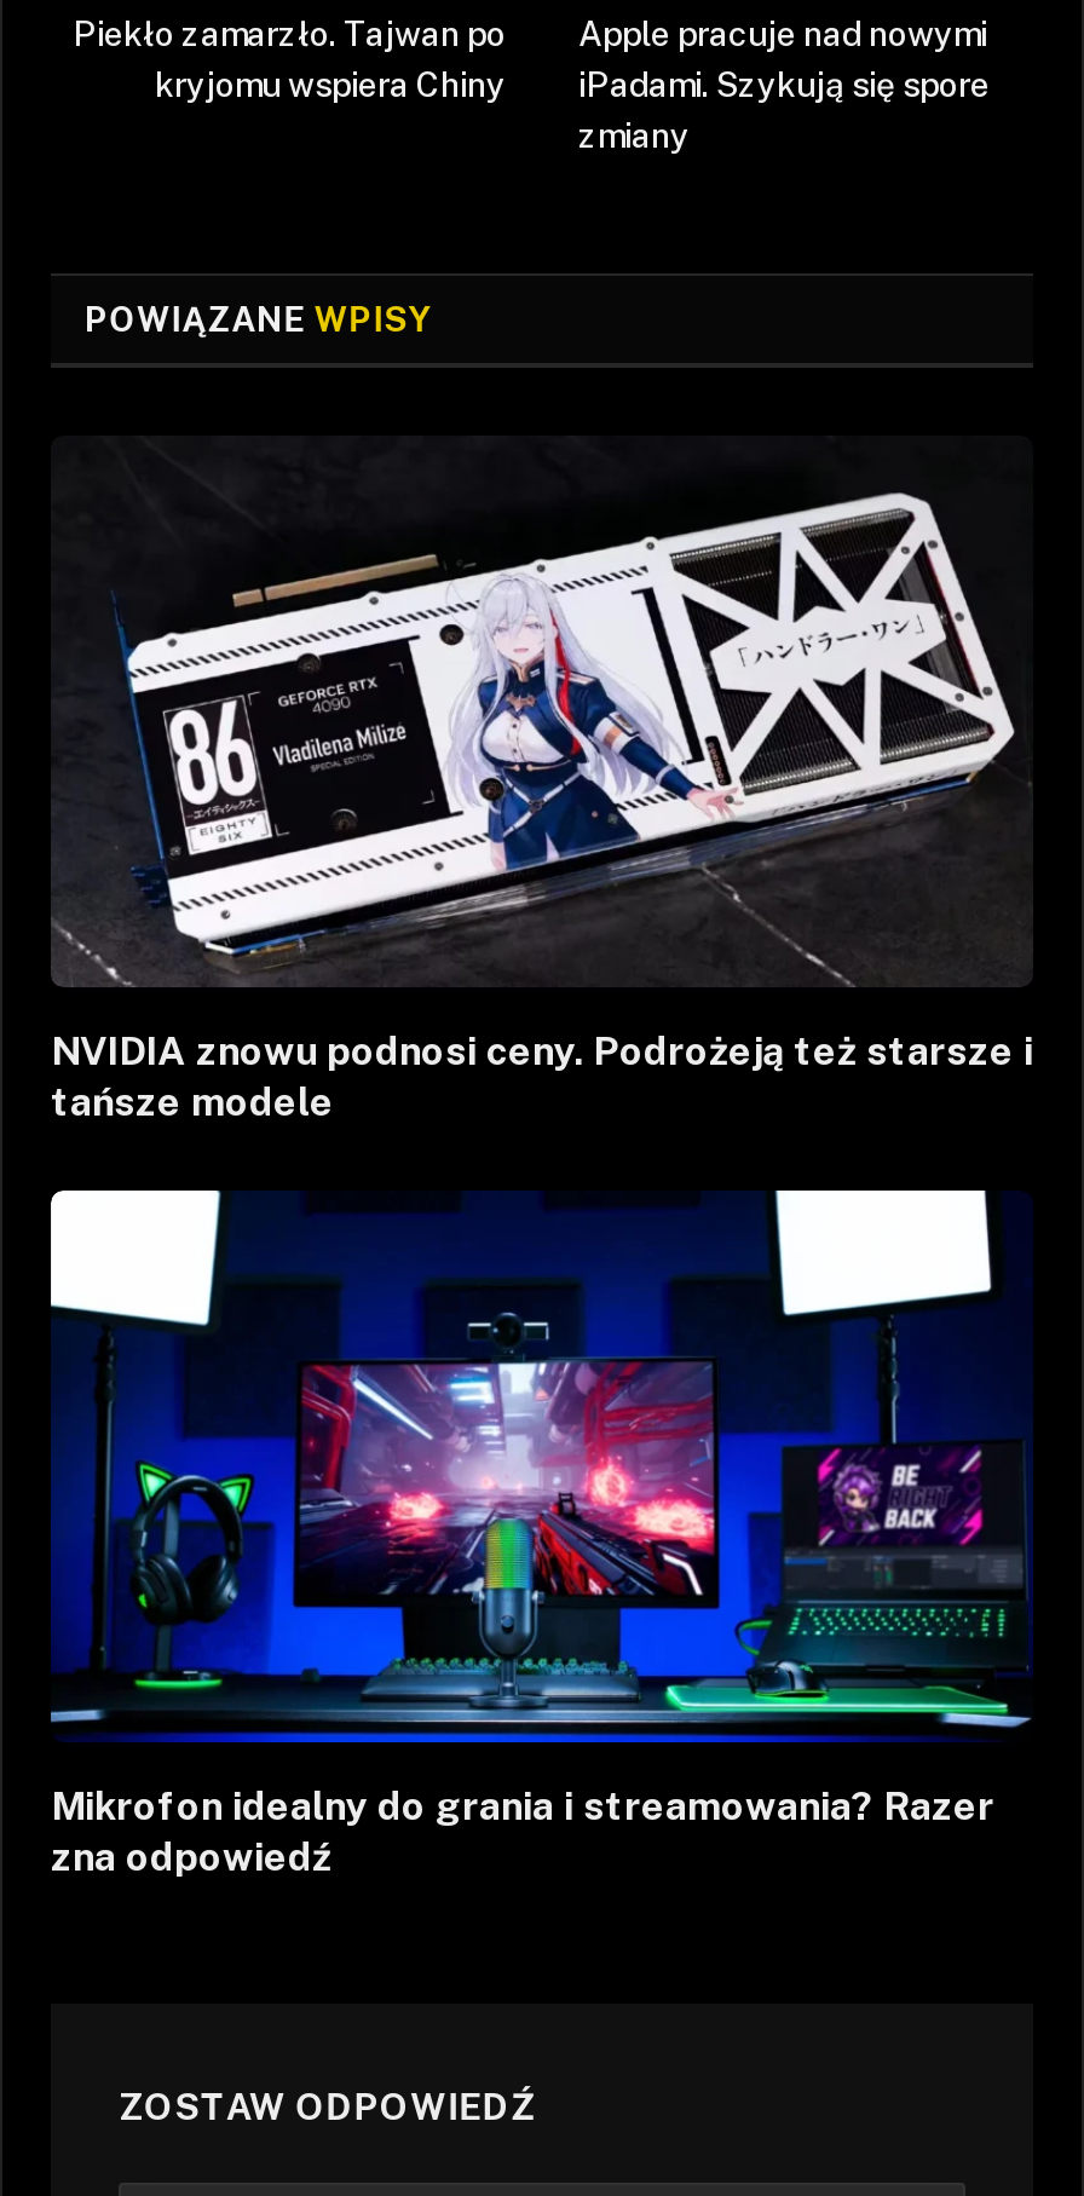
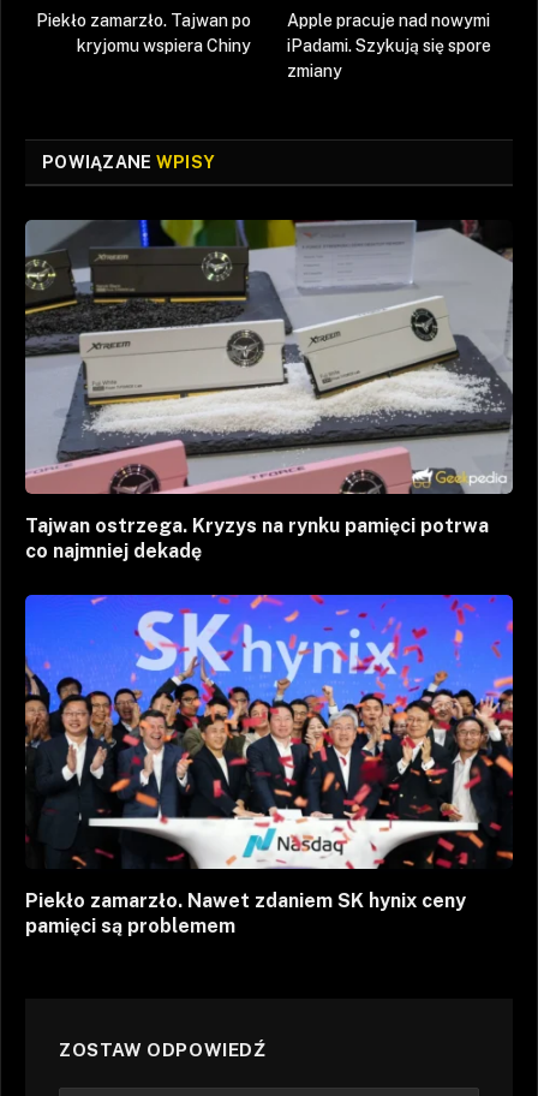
[51,436,1033,1125] [image] | NVIDIA znowu podnosi ceny. Podrożeją też starsze i | tańsze modele -> [24,219,514,562] [image] | Tajwan ostrzega. Kryzys na rynku pamięci potrwa | co najmniej dekadę
[48,1188,1033,1881] [image] | Mikrofon idealny do grania i streamowania? Razer | zna odpowiedź -> [24,594,514,938] [image] | Piekło zamarzło. Nawet zdaniem SK hynix ceny | pamięci są problemem

